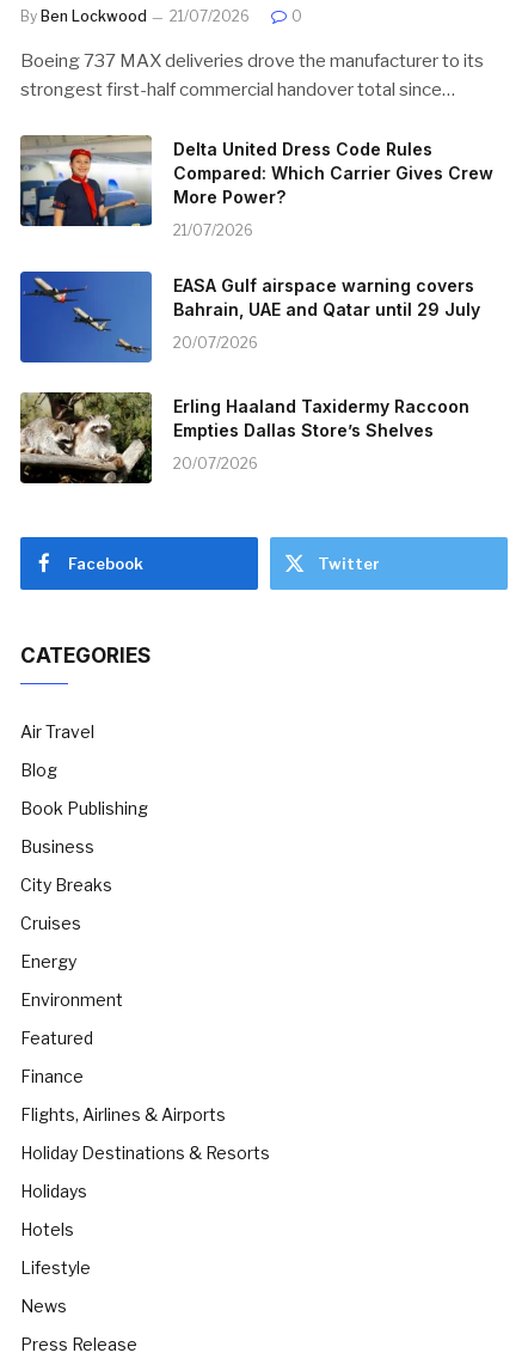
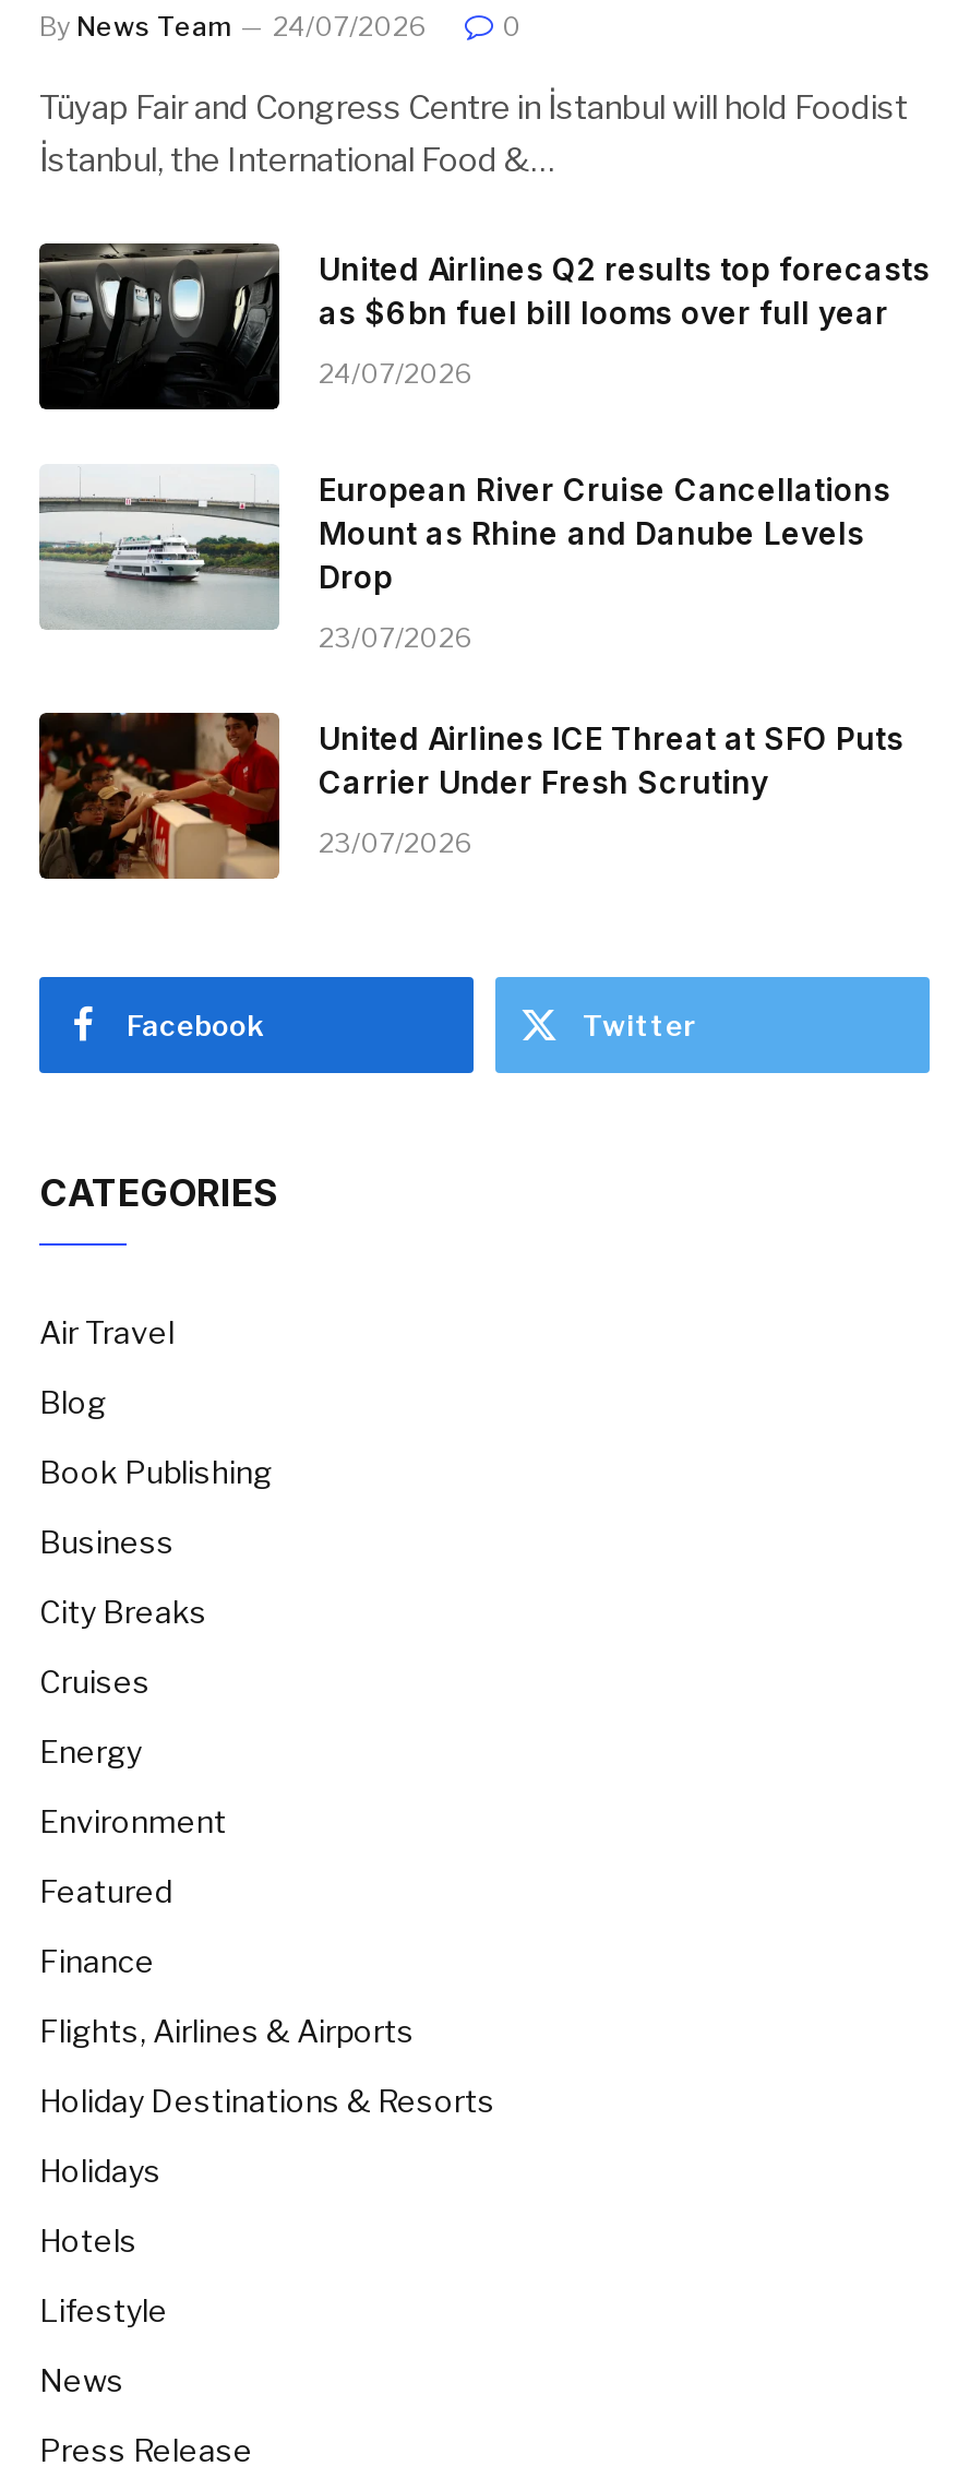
[20,7,250,25] By Ben Lockwood | 21/07/2026 -> [39,10,426,43] By News Team | 24/07/2026
[20,50,484,101] Boeing 737 MAX deliveries drove the manufacturer to its | strongest first-half commercial handover total since… -> [39,89,908,180] Tüyap Fair and Congress Centre in İstanbul will hold Foodist | İstanbul, the International Food &…
[19,134,493,227] [image] | Delta United Dress Code Rules | Compared: Which Carrier Gives Crew | More Power? -> [39,243,930,412] [image] | United Airlines Q2 results top forecasts | as $6bn fuel bill looms over full year
[173,221,253,239] 21/07/2026 -> [319,357,471,390] 24/07/2026
[19,270,480,364] [image] | EASA Gulf airspace warning covers | Bahrain, UAE and Qatar until 29 July -> [39,471,890,658] [image] | European River Cruise Cancellations | Mount as Rhine and Danube Levels | Drop
[173,334,258,352] 20/07/2026 -> [319,621,471,654] 23/07/2026
[19,391,469,485] [image] | Erling Haaland Taxidermy Raccoon | Empties Dallas Store’s Shelves -> [37,711,903,881] [image] | United Airlines ICE Threat at SFO Puts | Carrier Under Fresh Scrutiny
[173,455,258,473] 20/07/2026 -> [319,827,471,859] 23/07/2026

